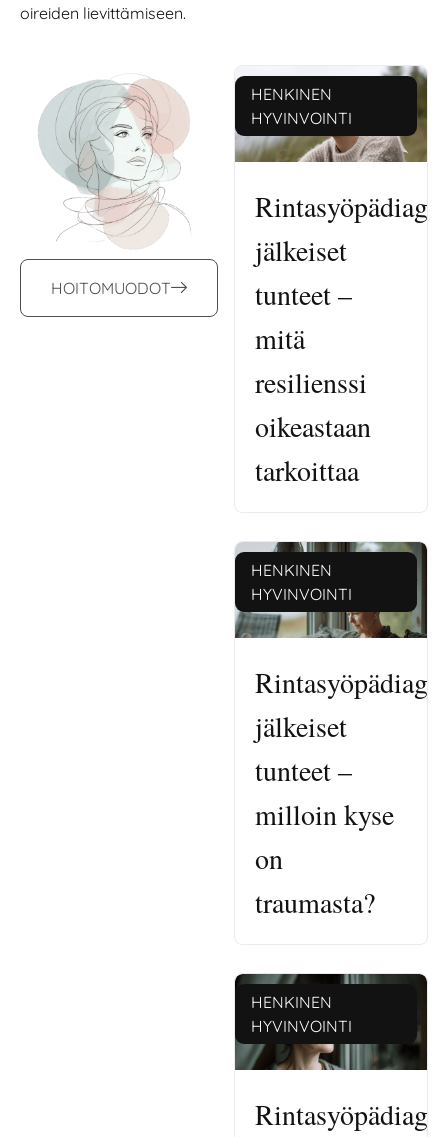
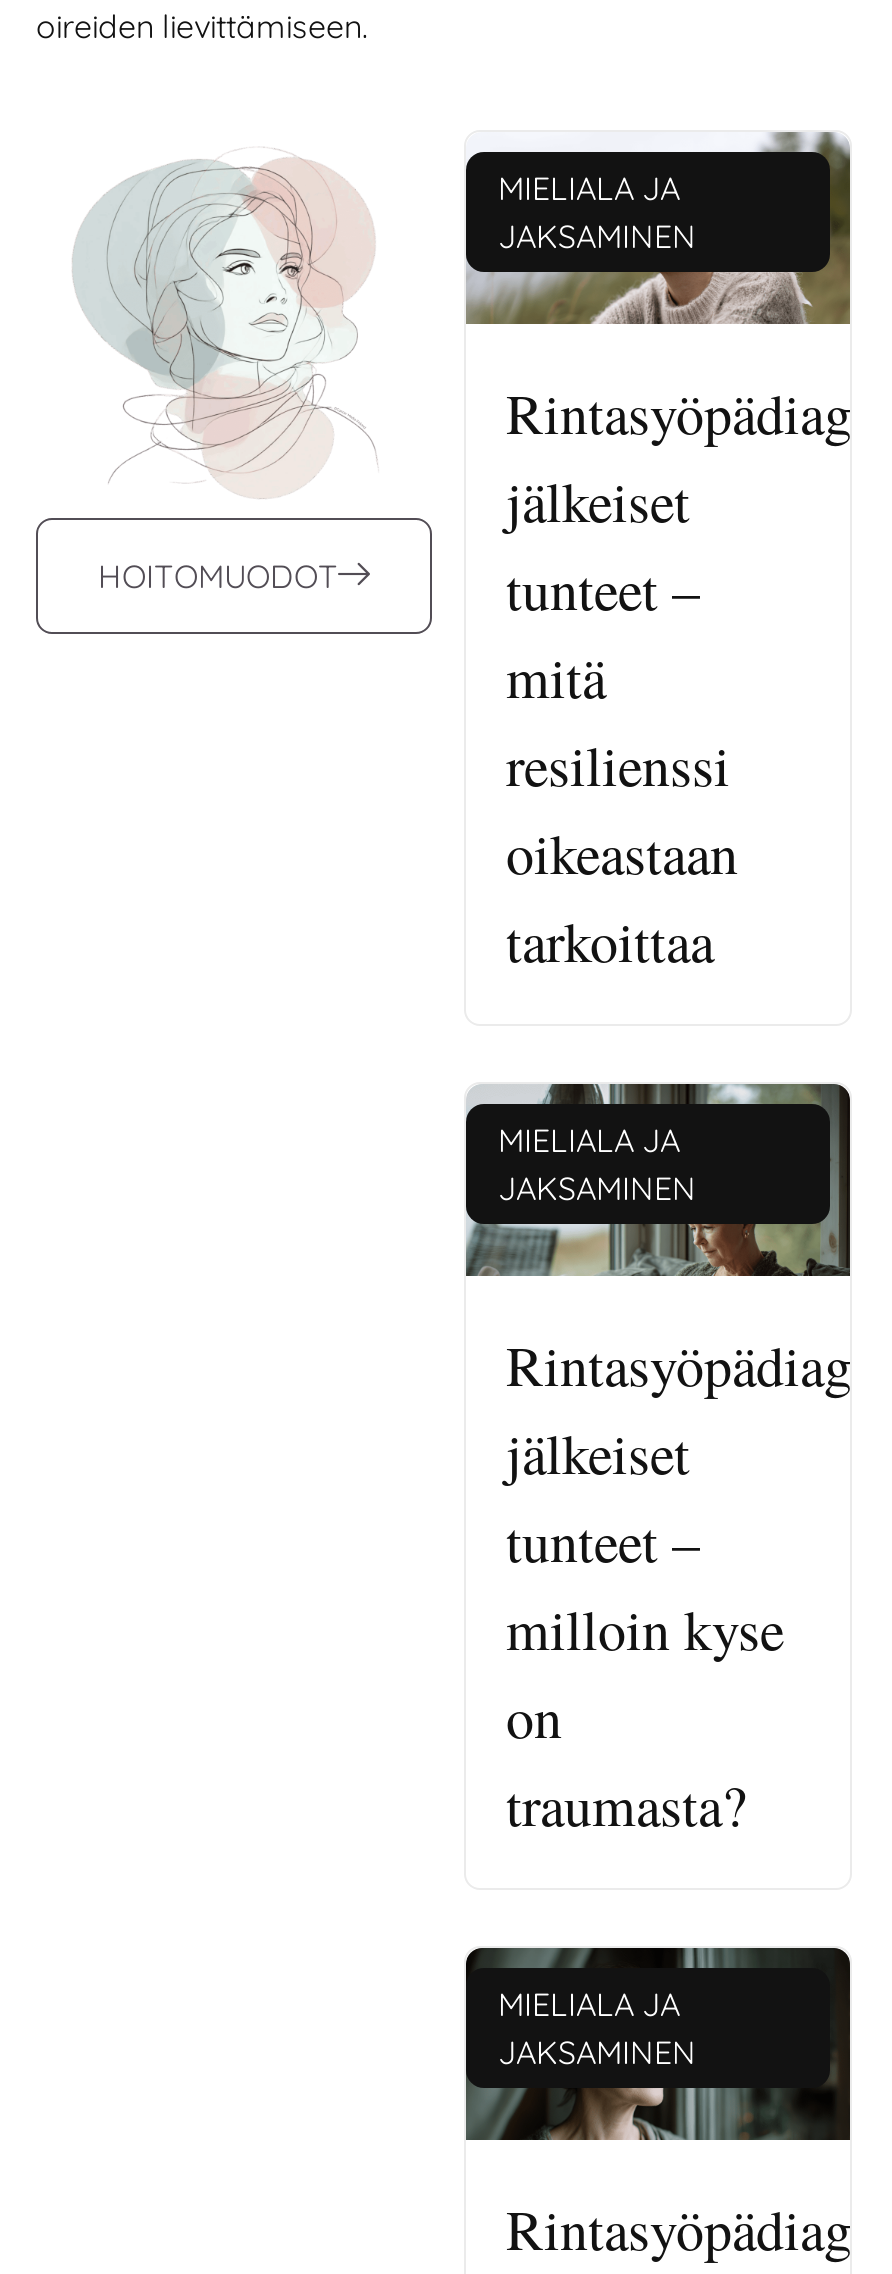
[251,84,352,128] HENKINEN | HYVINVOINTI -> [498,168,696,256] MIELIALA JA | JAKSAMINEN
[251,560,352,604] HENKINEN | HYVINVOINTI -> [498,1120,696,1208] MIELIALA JA | JAKSAMINEN
[251,992,352,1036] HENKINEN | HYVINVOINTI -> [498,1984,696,2072] MIELIALA JA | JAKSAMINEN

